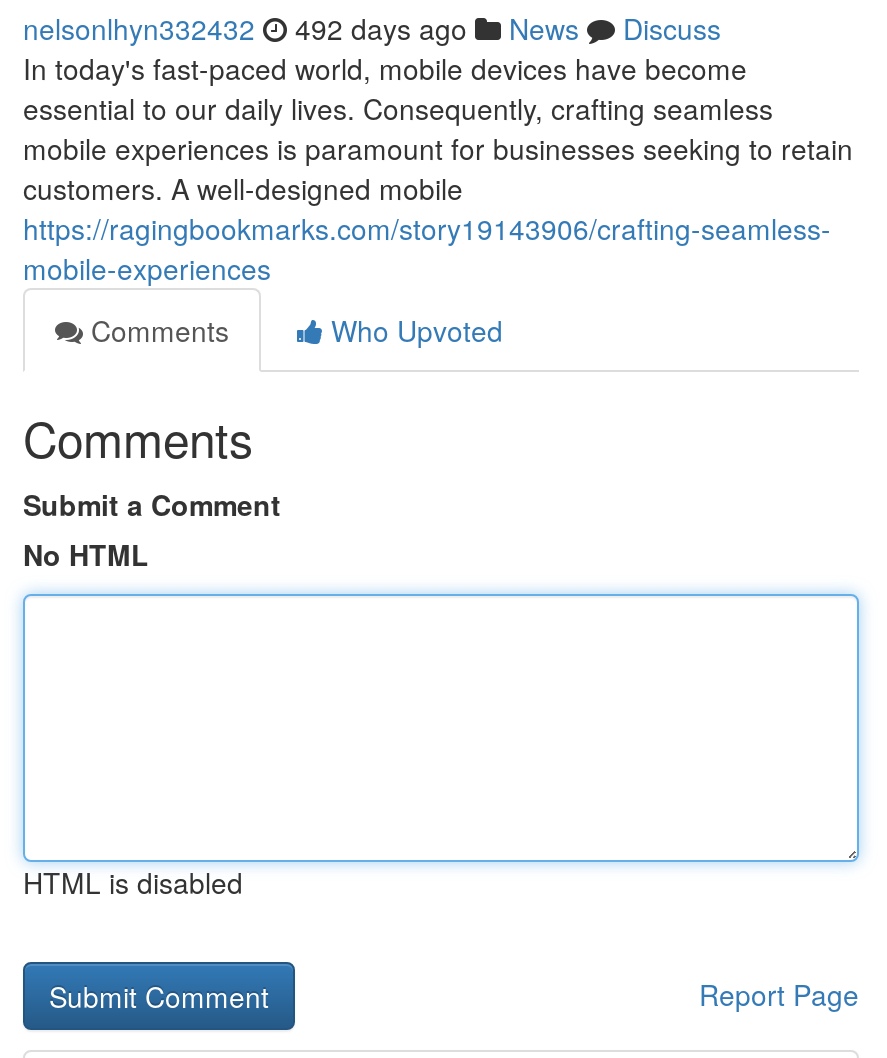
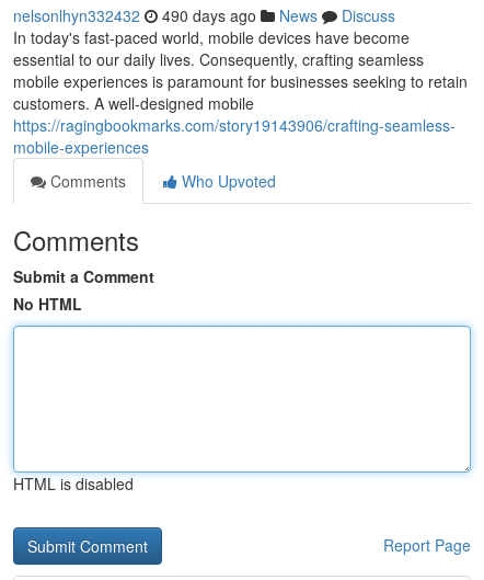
[23,8,721,48] nelsonlhyn332432 492 days ago News Discuss -> [13,4,395,26] nelsonlhyn332432 490 days ago News Discuss

